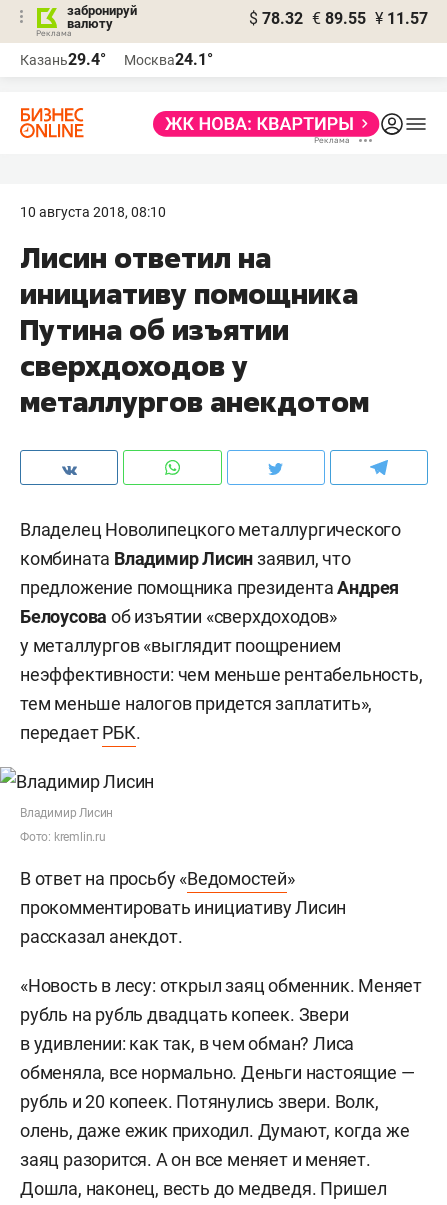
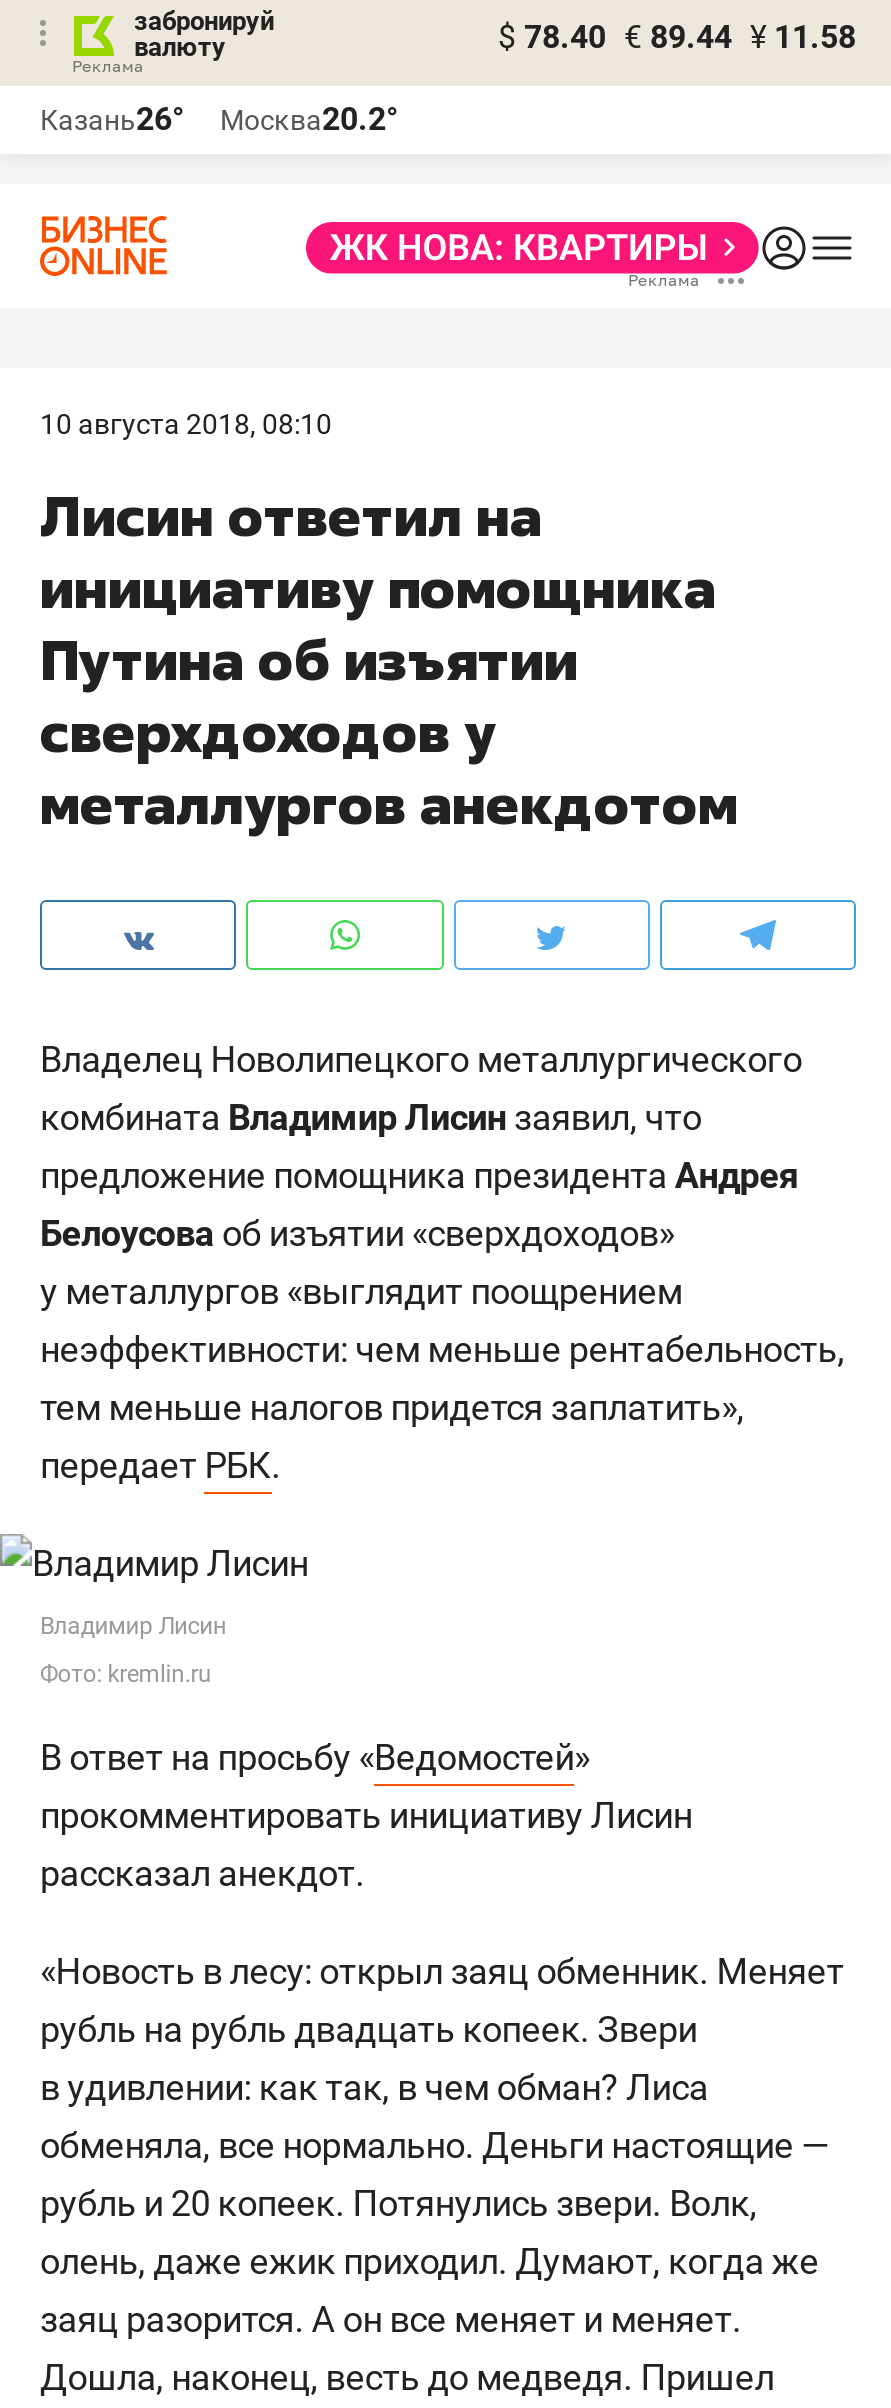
[249,9,428,28] $ 78.32 € 89.55 ¥ 11.57 -> [498,18,856,56] $ 78.40 € 89.44 ¥ 11.58
[20,50,106,69] Казань29.4° -> [40,100,184,138] Казань26°
[124,50,213,69] Москва24.1° -> [220,100,398,138] Москва20.2°

